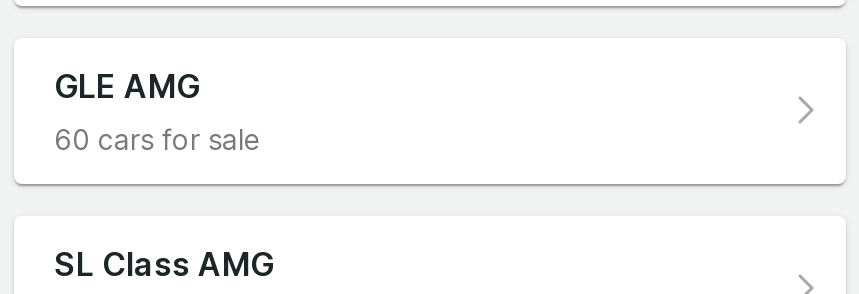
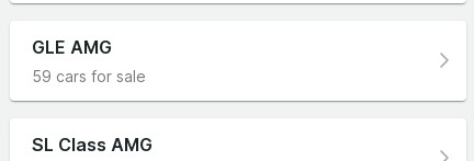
[54,121,262,155] 60 cars for sale -> [32,66,146,85] 59 cars for sale

